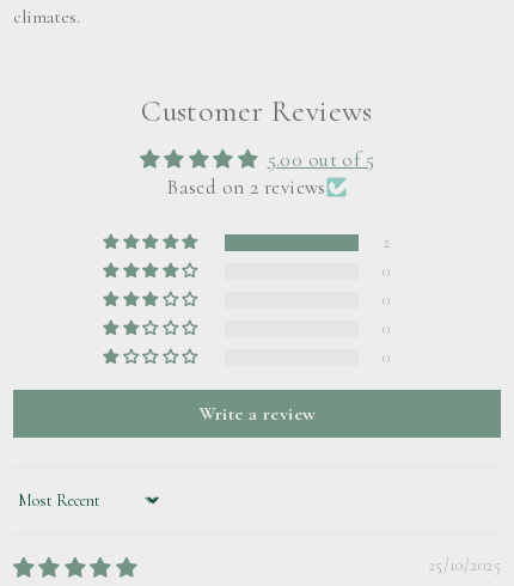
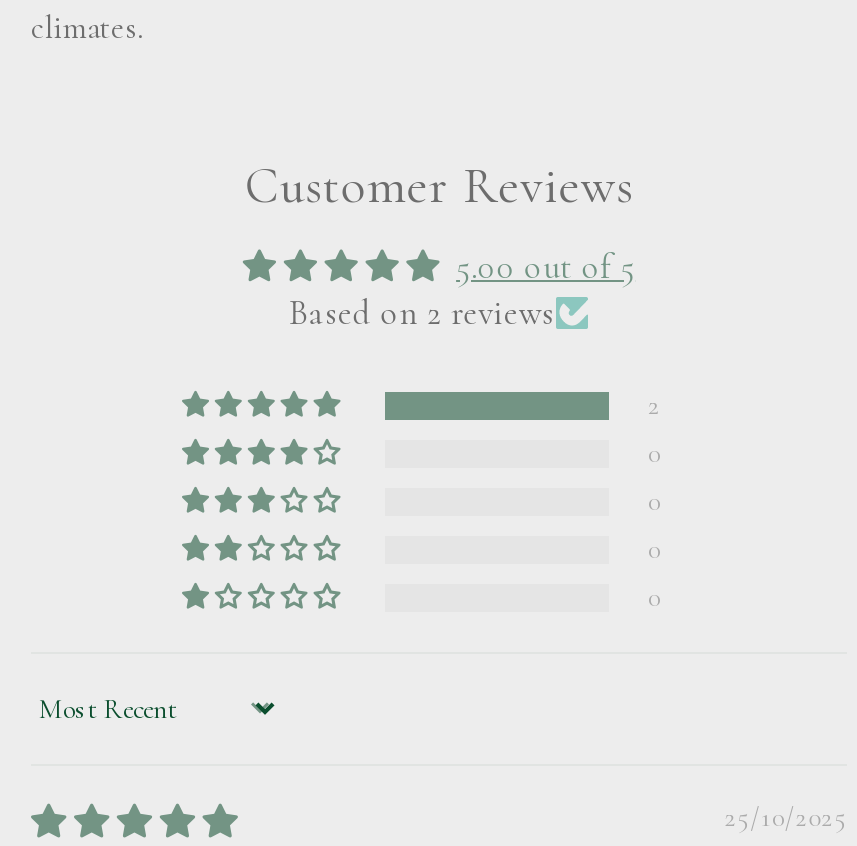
[198,401,316,425] Write a review -> none

